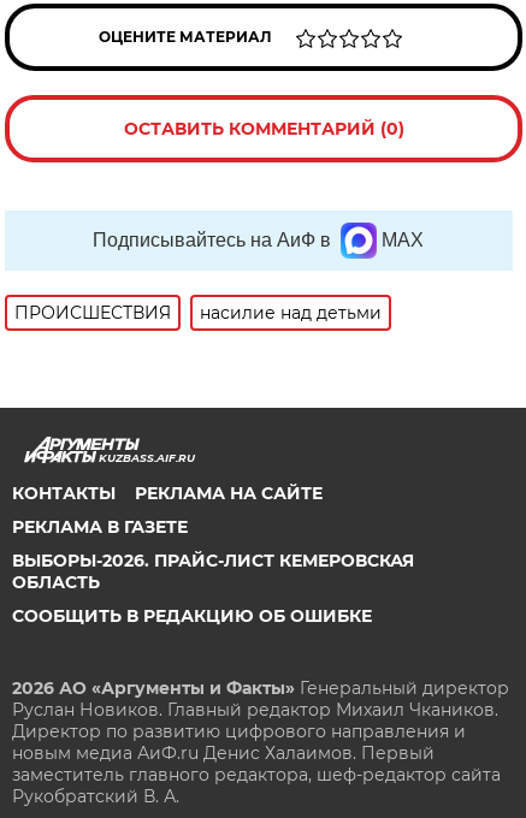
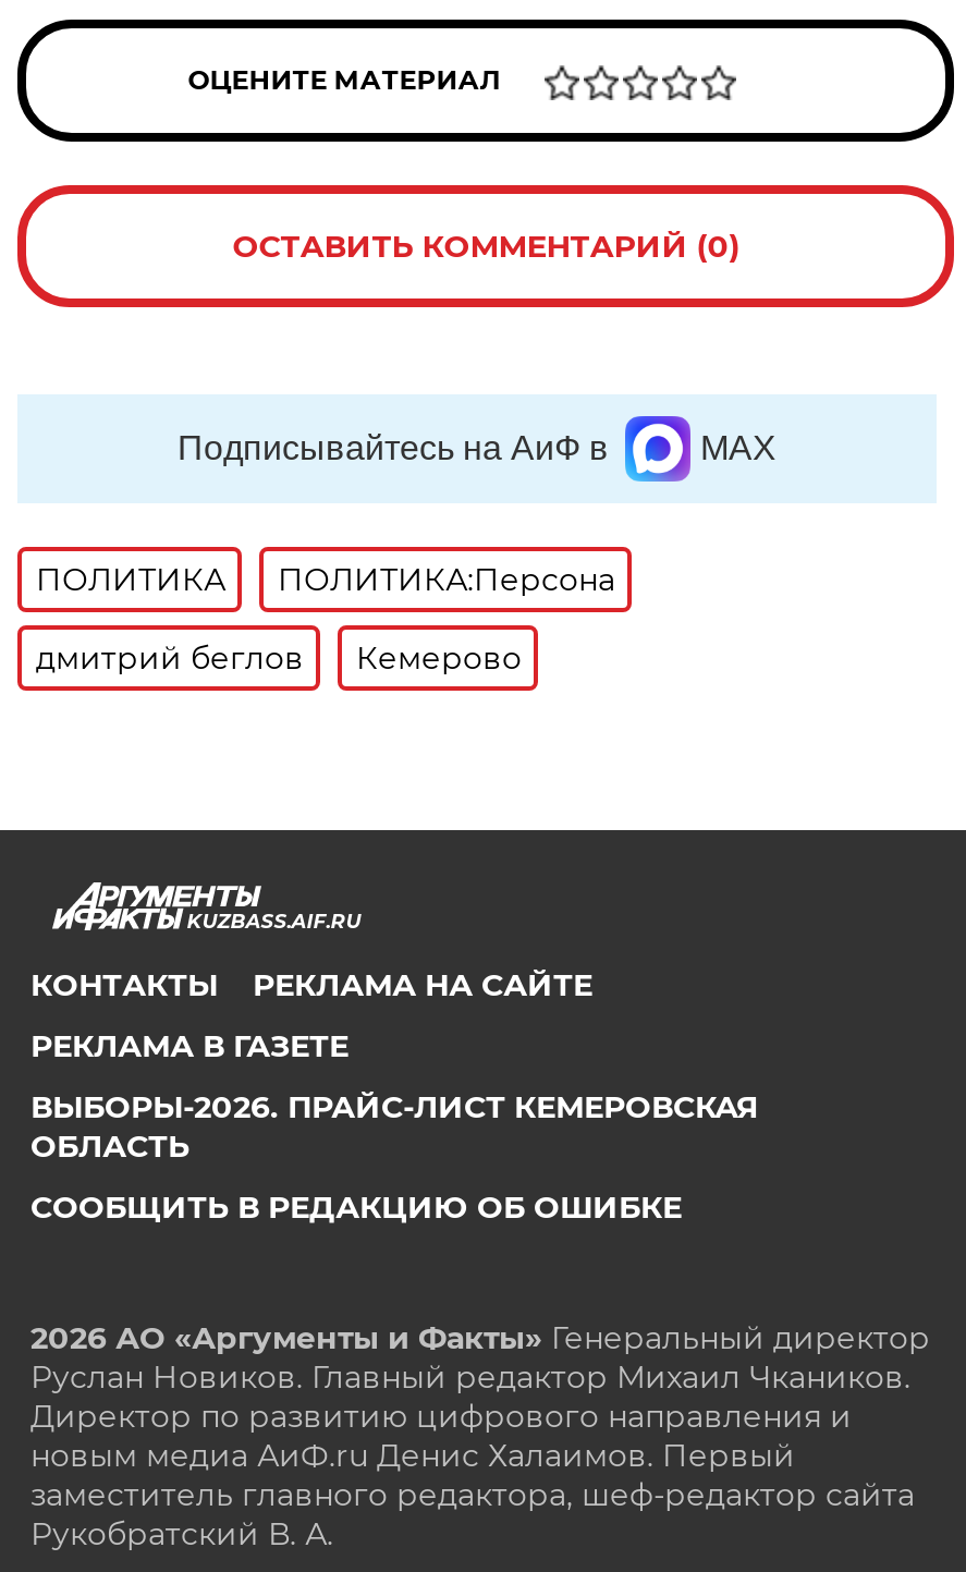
[15,302,382,324] ПРОИСШЕСТВИЯ | насилие над детьми -> [36,560,615,678] ПОЛИТИКА | ПОЛИТИКА:Персона | дмитрий беглов | Кемерово

